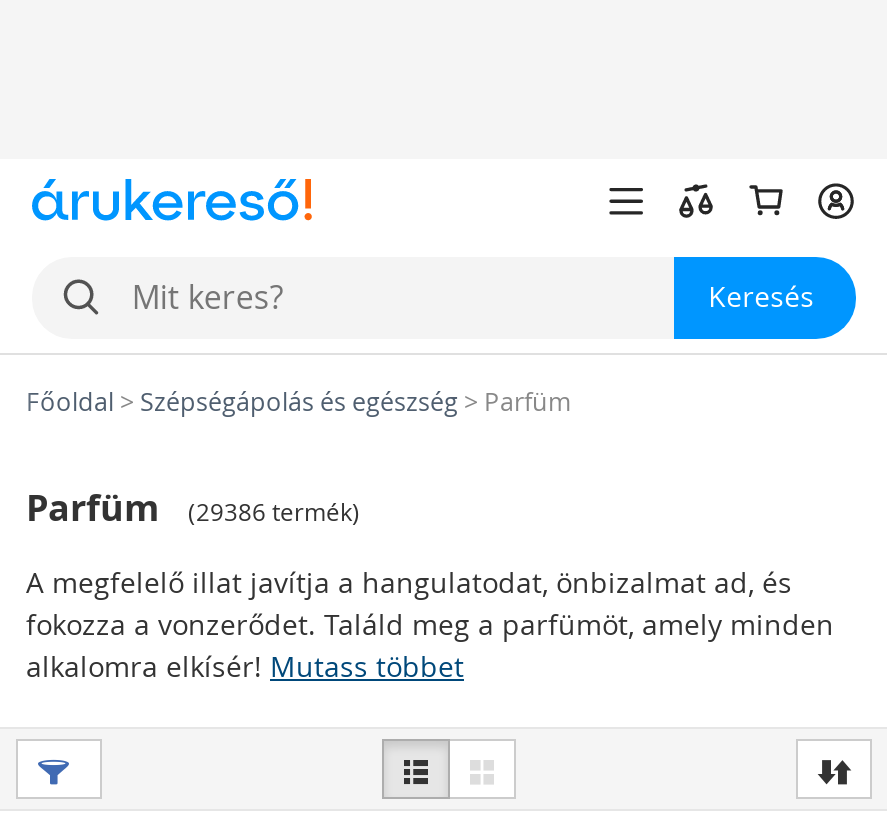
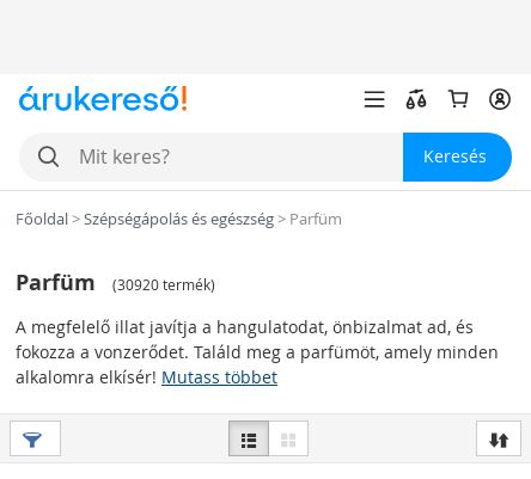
[26,482,360,532] Parfüm (29386 termék) -> [16,267,215,297] Parfüm (30920 termék)

